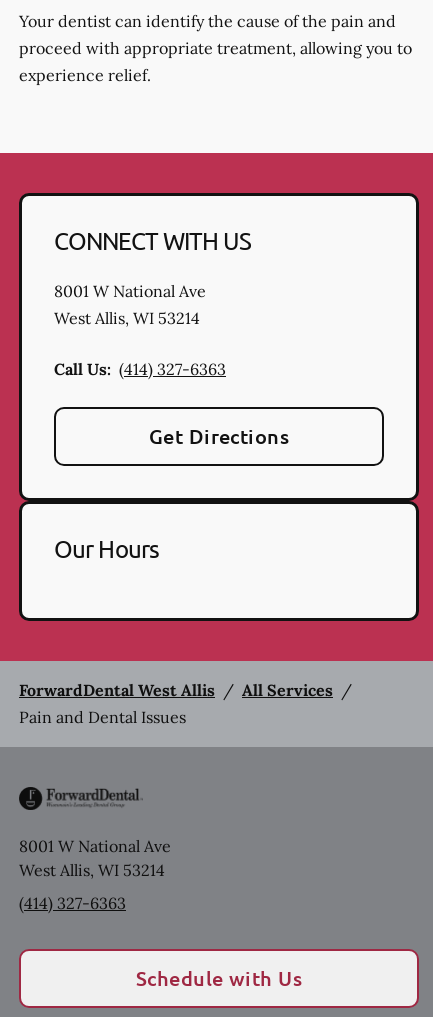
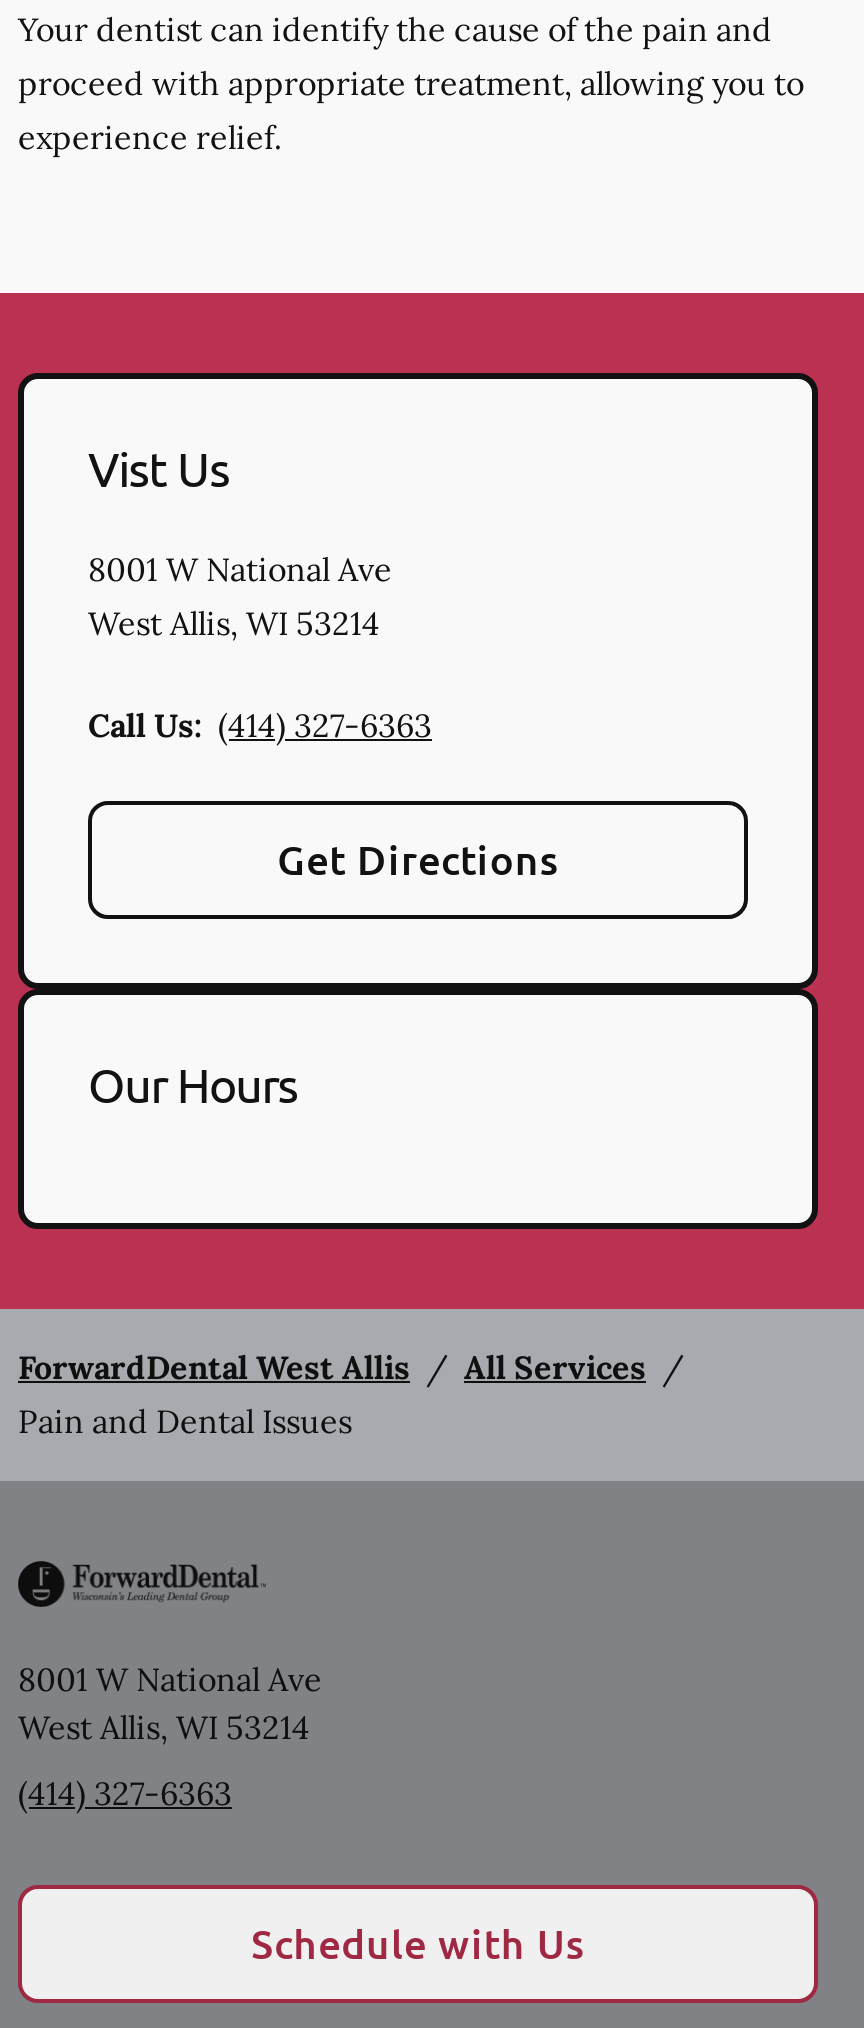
[54,225,251,254] CONNECT WITH US -> [88,438,229,496] Vist Us

